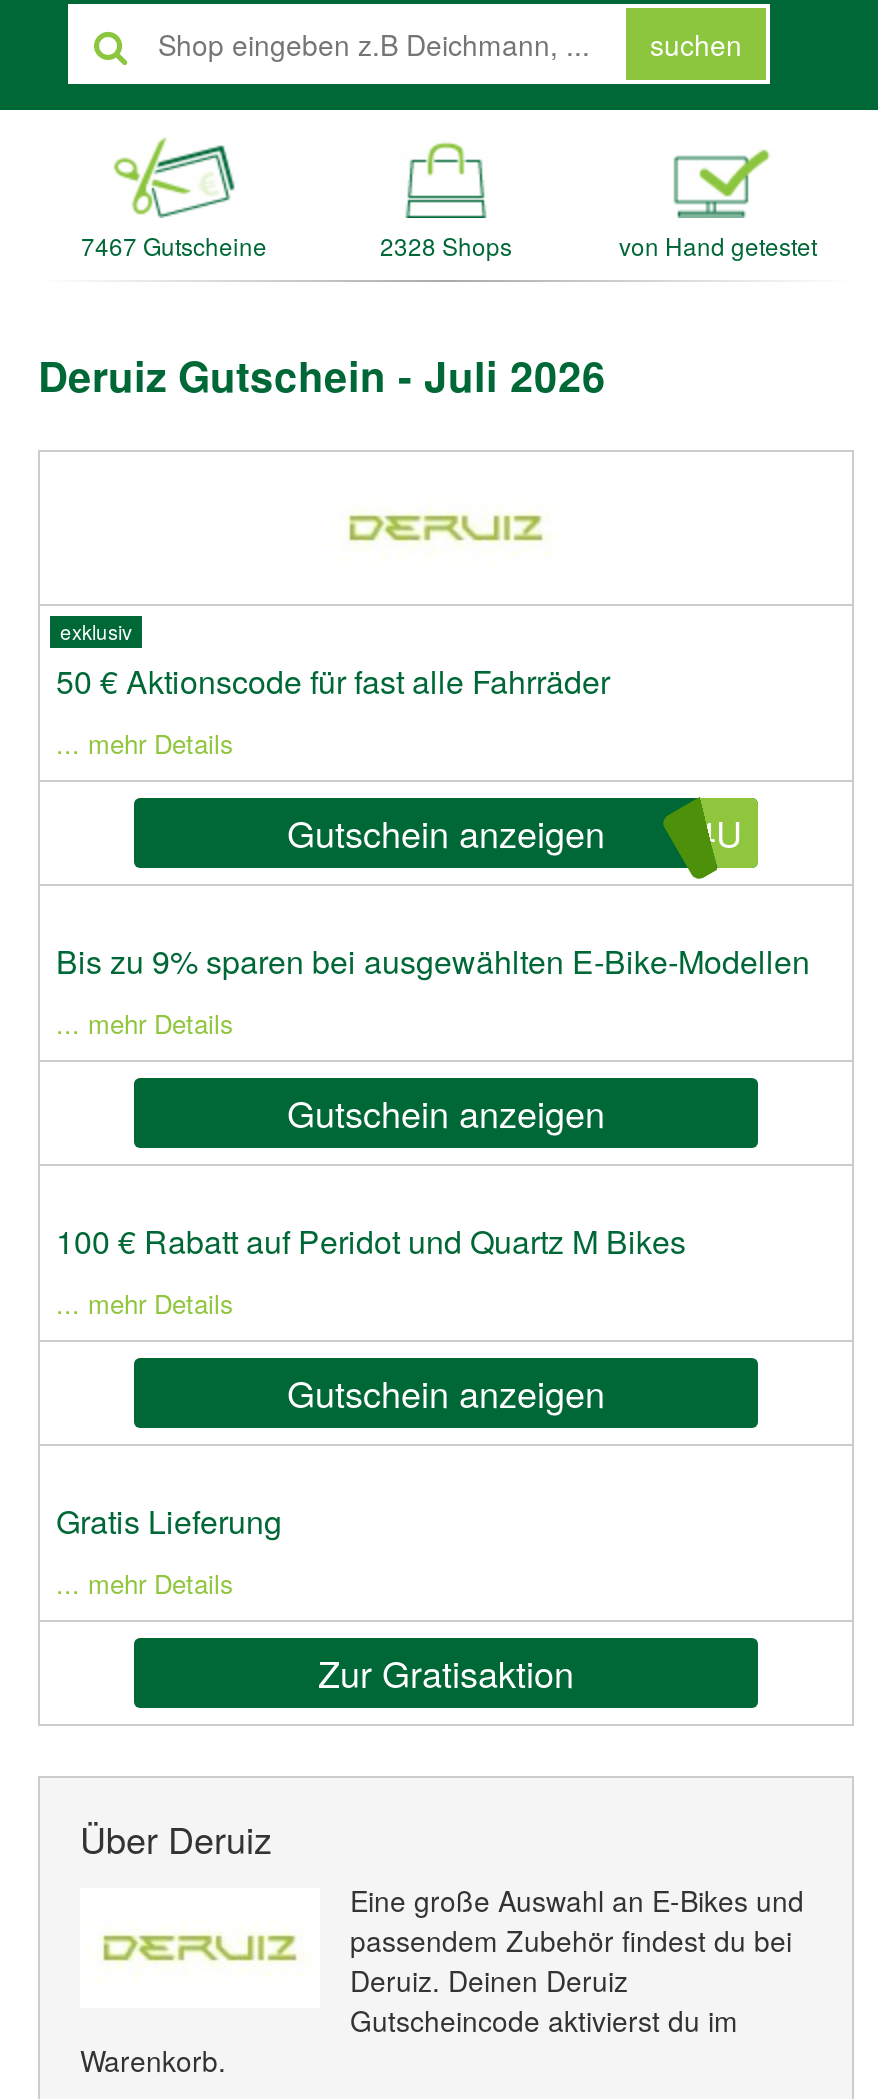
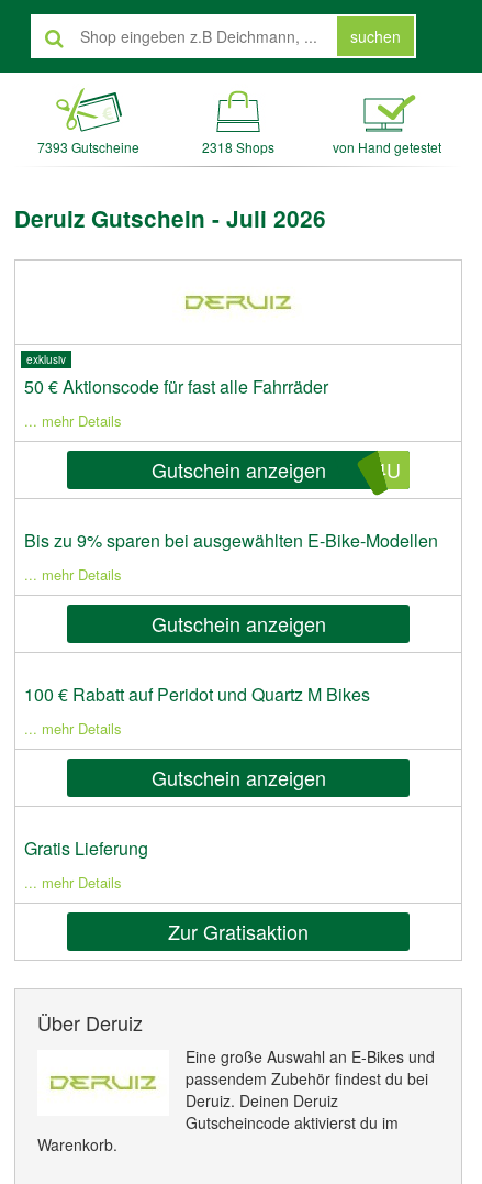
[81,228,267,262] 7467 Gutscheine -> [38,137,140,156] 7393 Gutscheine
[380,228,512,262] 2328 Shops -> [202,137,274,156] 2318 Shops

